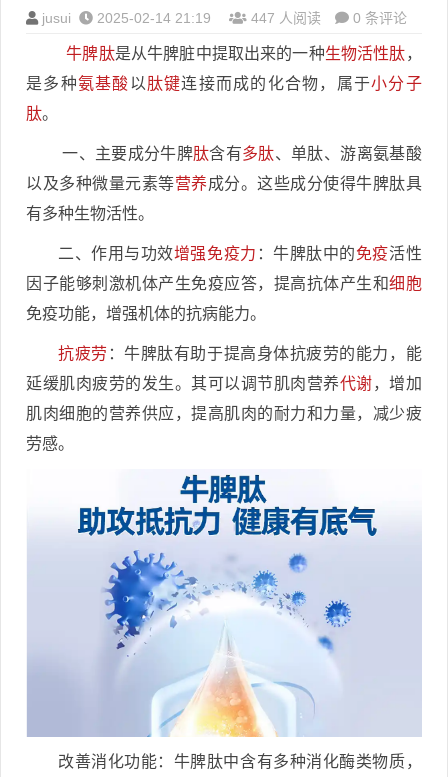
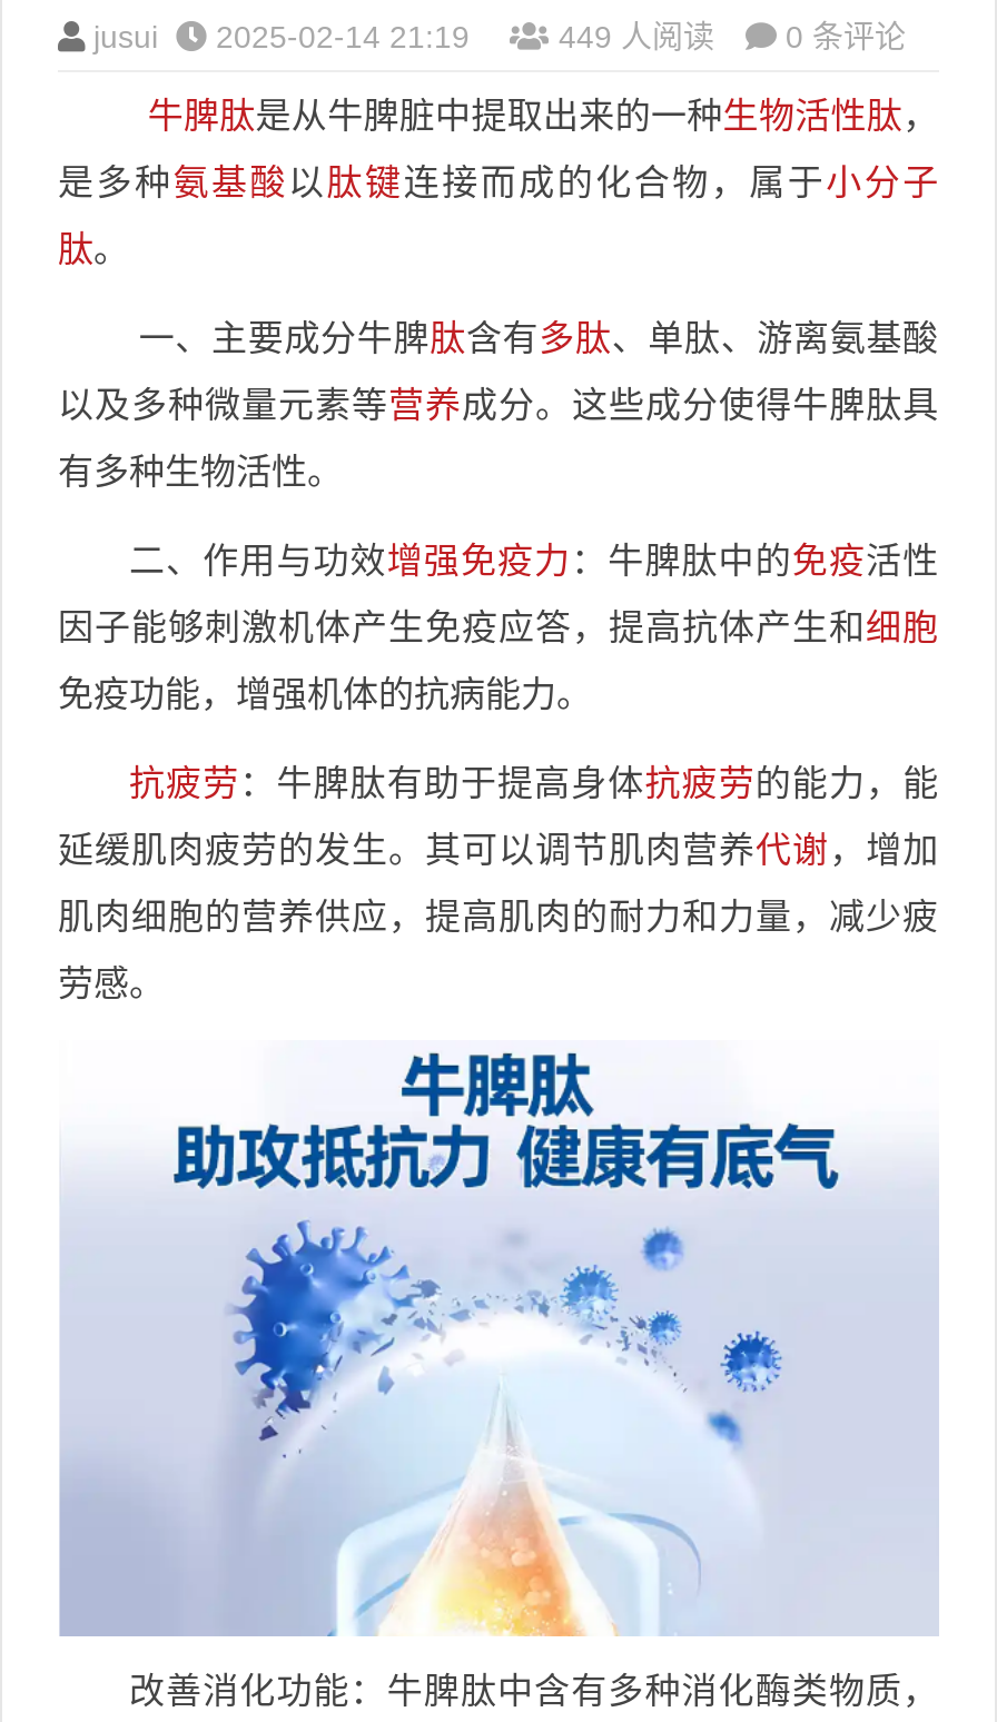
[42,10,407,26] jusui 2025-02-14 21:19 447 人阅读 0 条评论 -> [93,19,906,55] jusui 2025-02-14 21:19 449 人阅读 0 条评论

